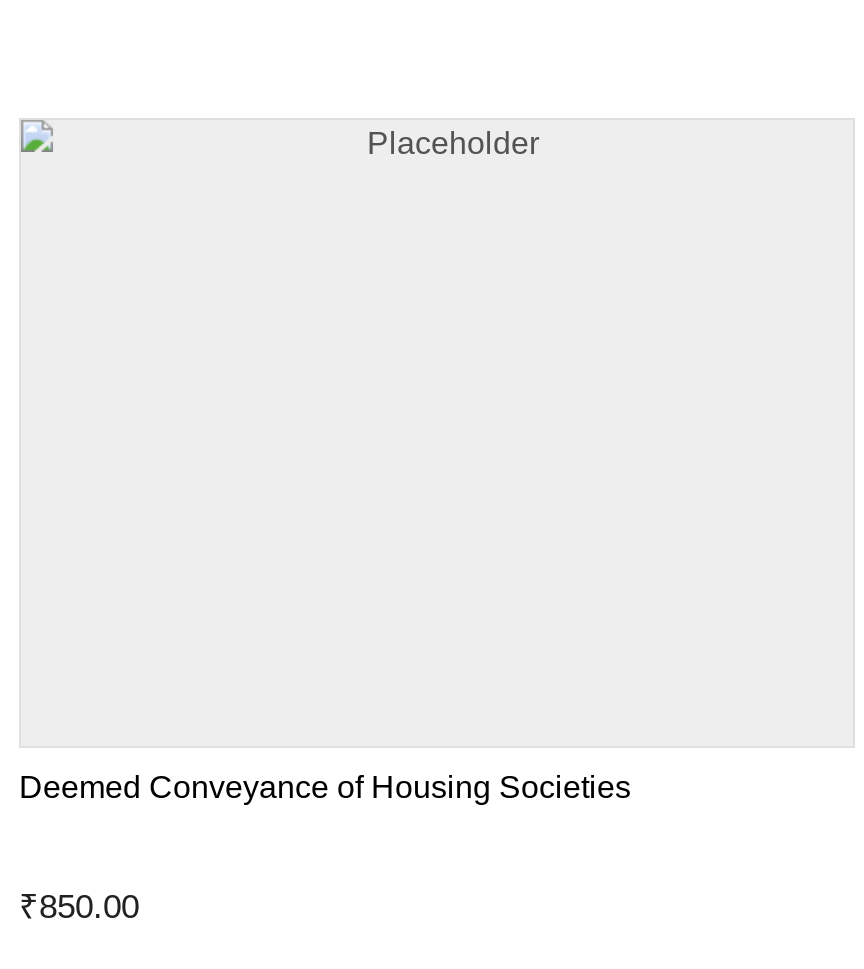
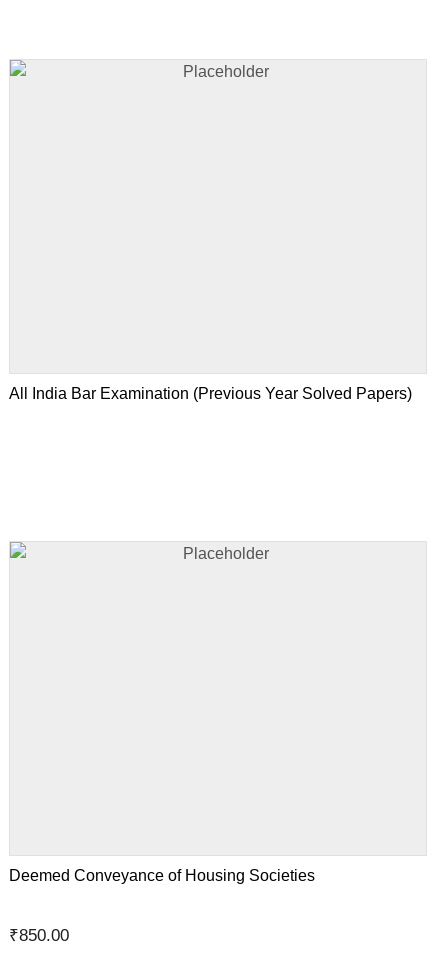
none -> [9,384,412,401] All India Bar Examination (Previous Year Solved Papers)

